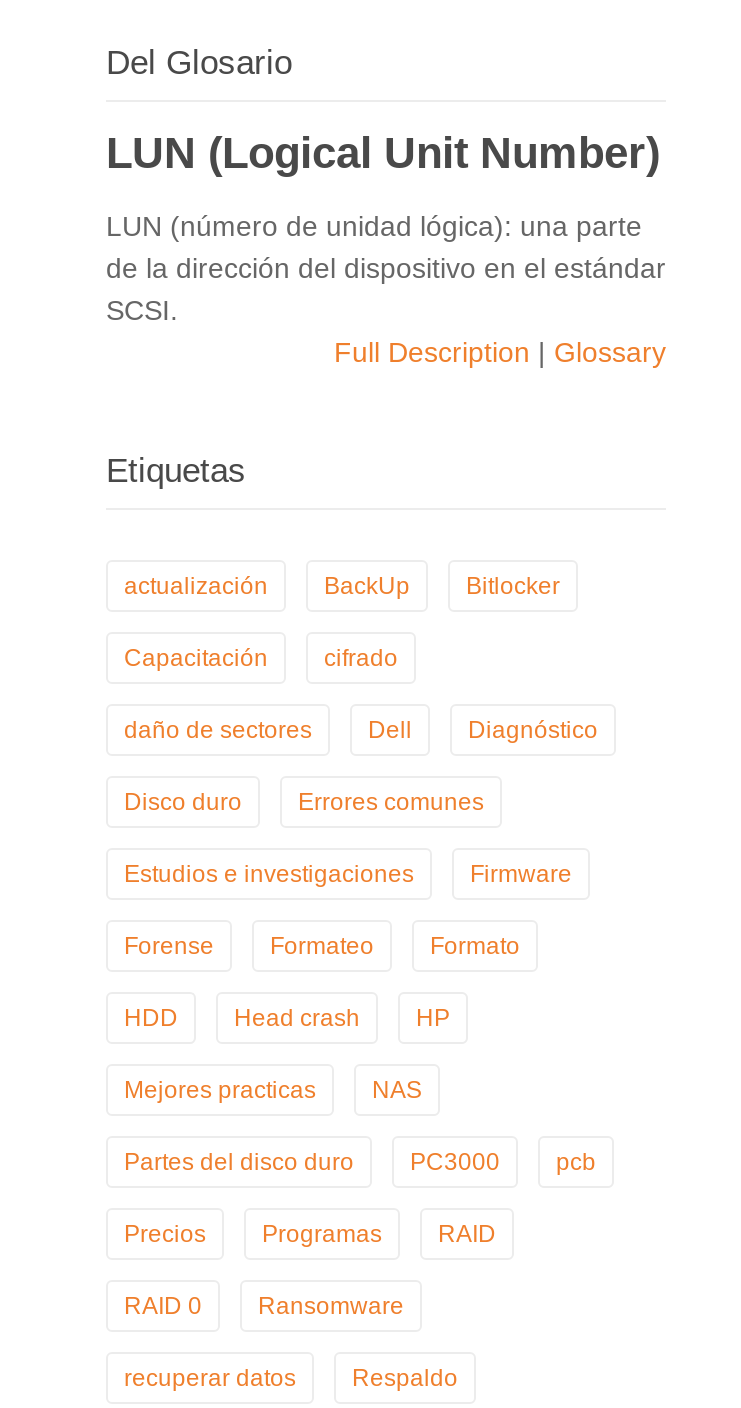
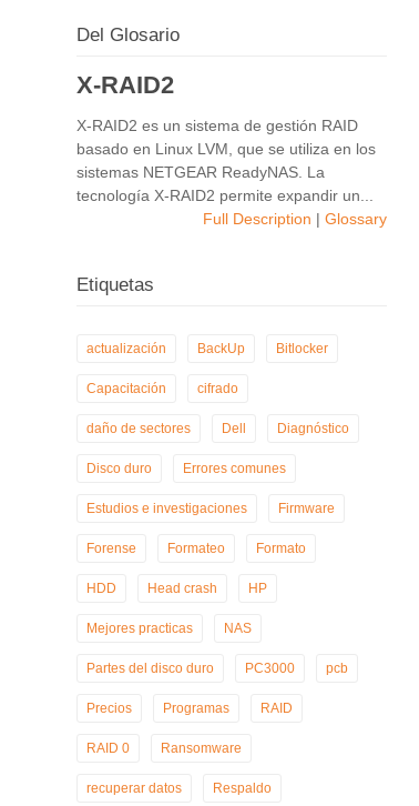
[106,129,660,179] LUN (Logical Unit Number) -> [76,71,174,99] X-RAID2
[106,211,666,327] LUN (número de unidad lógica): una parte | de la dirección del dispositivo en el estándar | SCSI. -> [76,117,376,205] X-RAID2 es un sistema de gestión RAID | basado en Linux LVM, que se utiliza en los | sistemas NETGEAR ReadyNAS. La | tecnología X-RAID2 permite expandir un...

